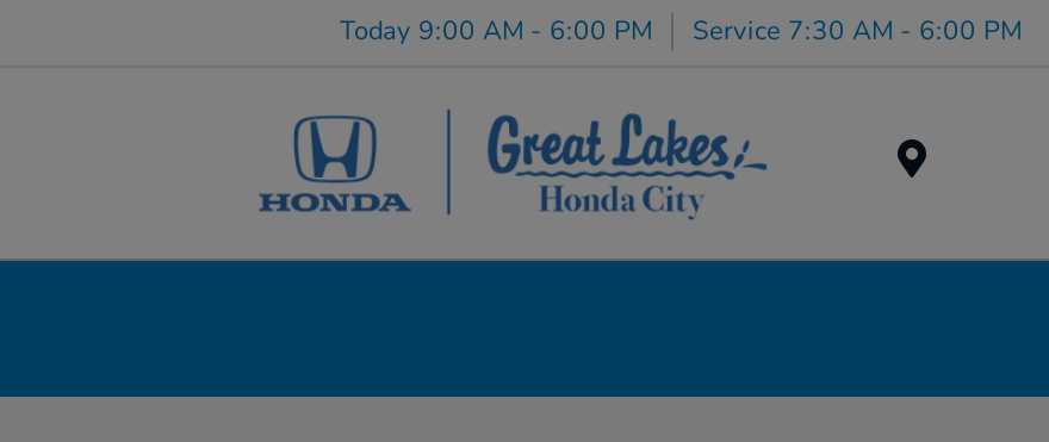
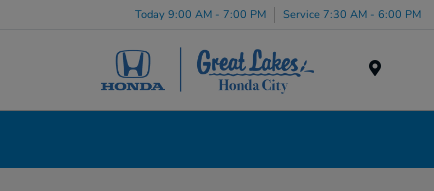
[340,12,1022,48] Today 9:00 AM - 6:00 PM Service 7:30 AM - 6:00 PM -> [135,6,421,21] Today 9:00 AM - 7:00 PM Service 7:30 AM - 6:00 PM

